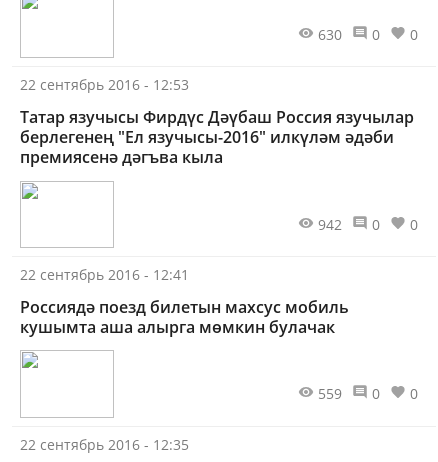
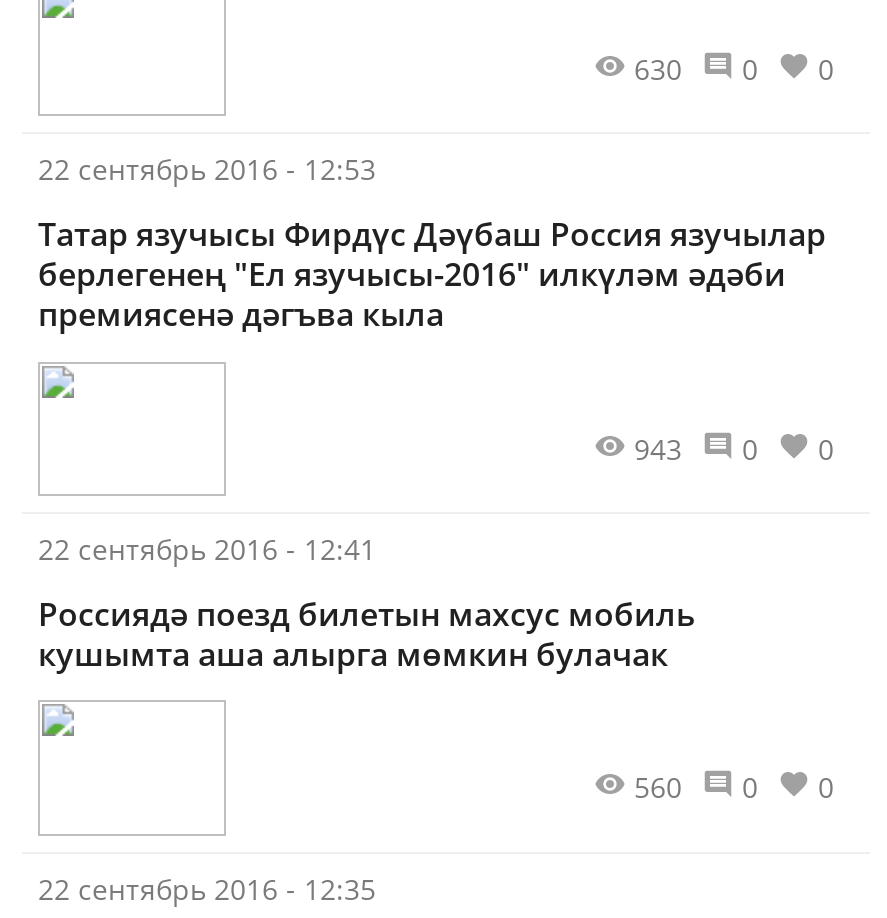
[318,215,418,234] 942 0 0 -> [634,429,834,467] 943 0 0
[318,384,418,403] 559 0 0 -> [634,769,834,807] 560 0 0

